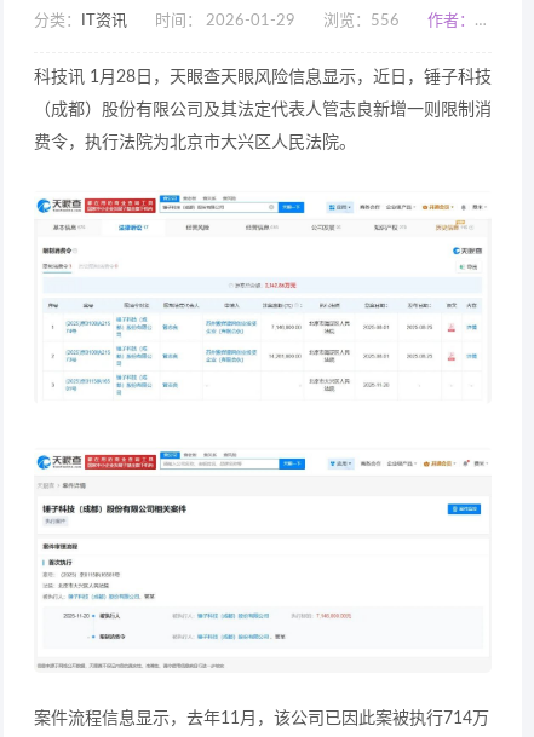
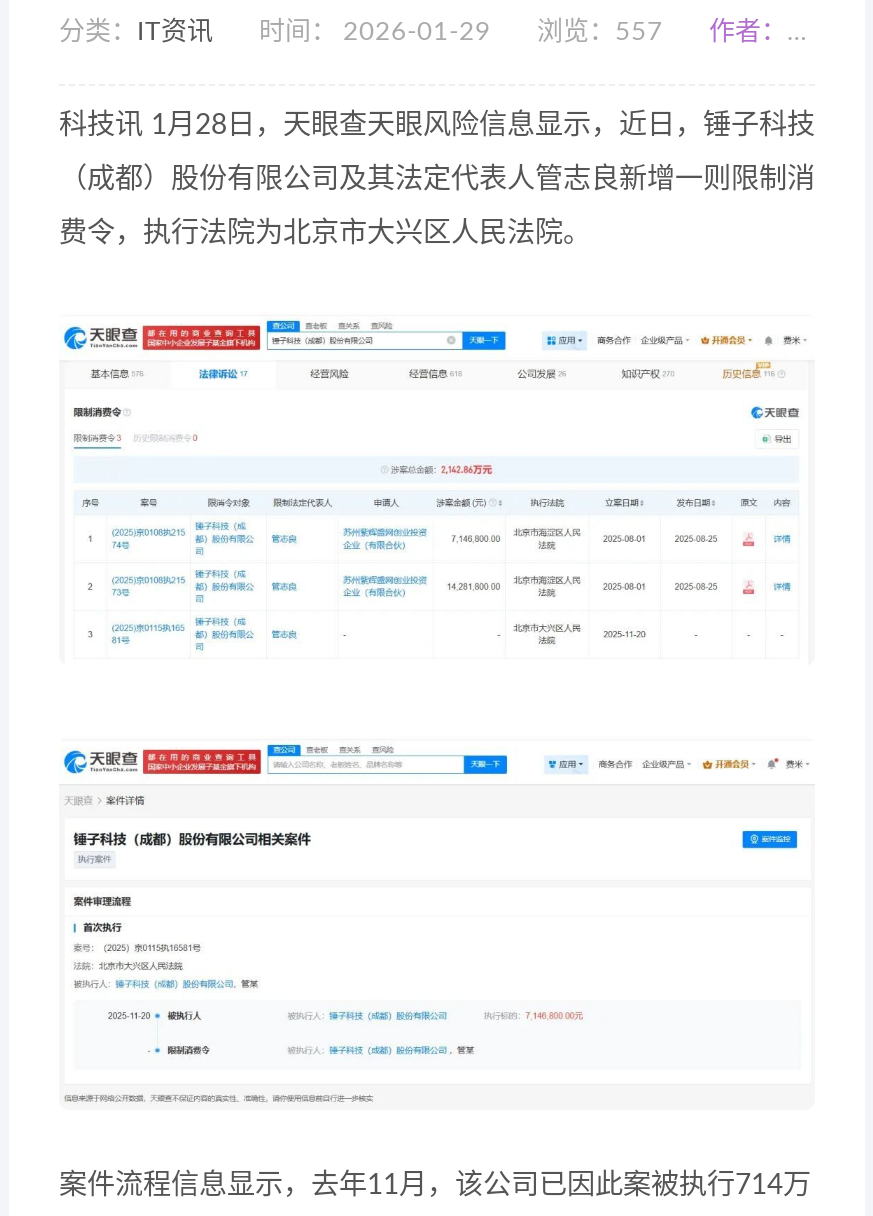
[323,13,400,29] 浏览：556 -> [537,20,663,46] 浏览：557

